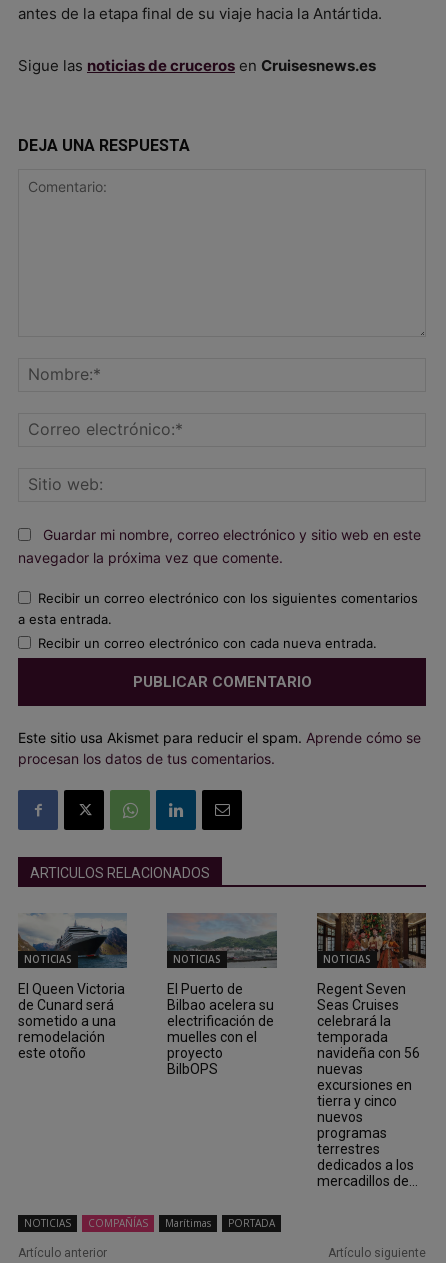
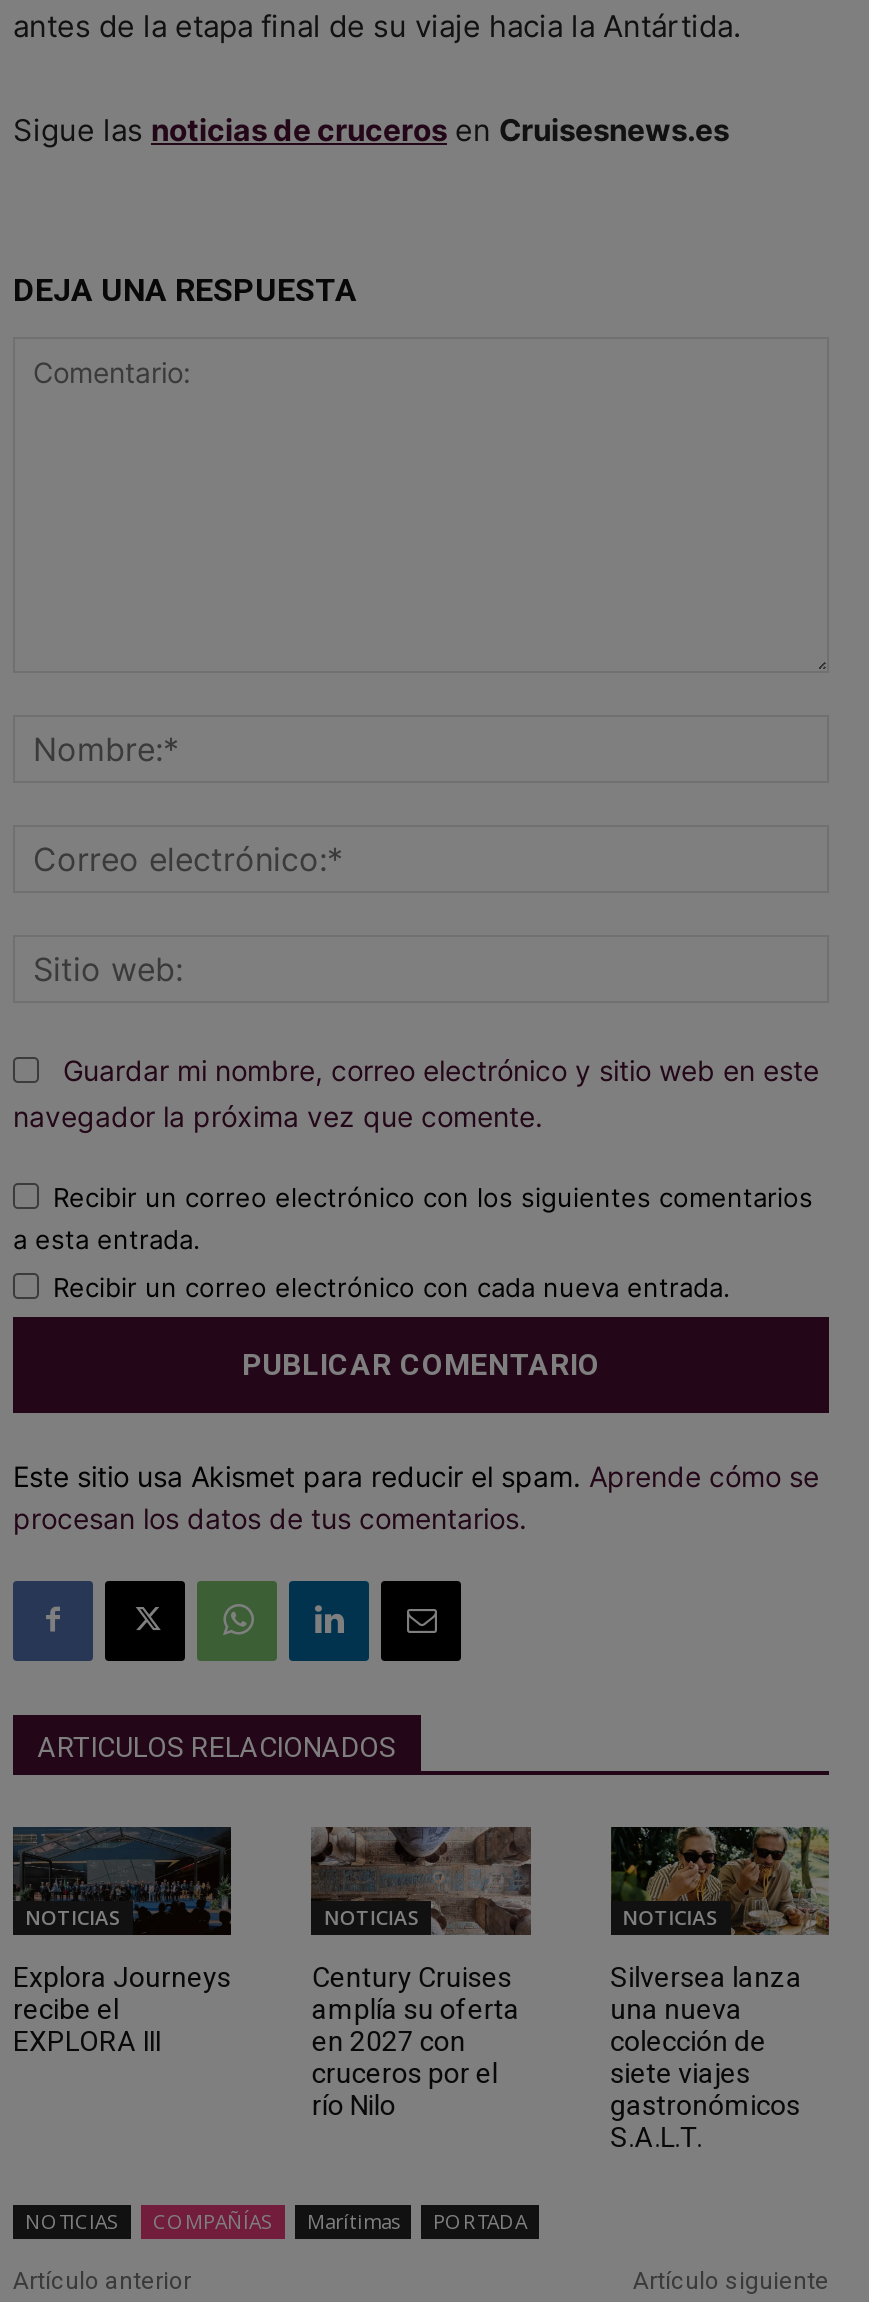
[17,913,128,1061] [image] | El Queen Victoria | de Cunard será | sometido a una | remodelación | este otoño -> [11,1824,233,2058] [image] | Explora Journeys | recibe el | EXPLORA III
[167,914,277,1077] [image] | El Puerto de | Bilbao acelera su | electrificación de | muelles con el | proyecto | BilbOPS -> [309,1826,533,2122] [image] | Century Cruises | amplía su oferta | en 2027 con | cruceros por el | río Nilo
[316,912,427,1189] [image] | Regent Seven | Seas Cruises | celebrará la | temporada | navideña con 56 | nuevas | excursiones en | tierra y cinco | nuevos | programas | terrestres | dedicados a los | mercadillos de... -> [610,1826,829,2154] [image] | Silversea lanza | una nueva | colección de | siete viajes | gastronómicos | S.A.L.T.

